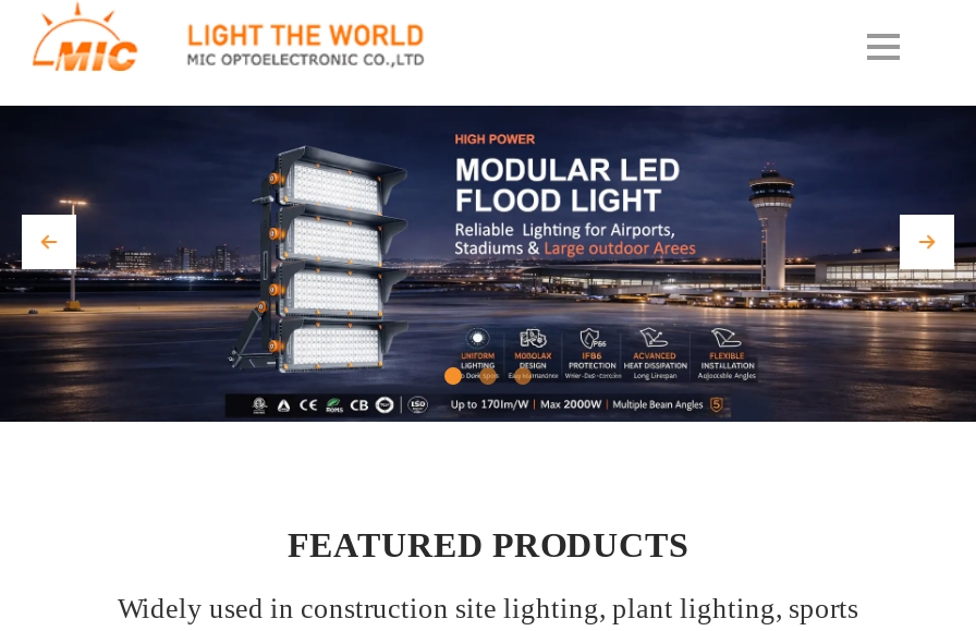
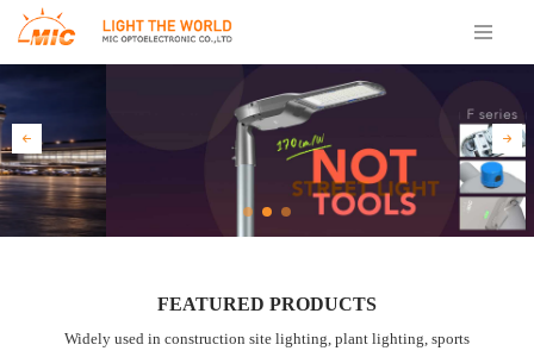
[7,110,969,424] [image] -> [4,65,530,237] [image]

